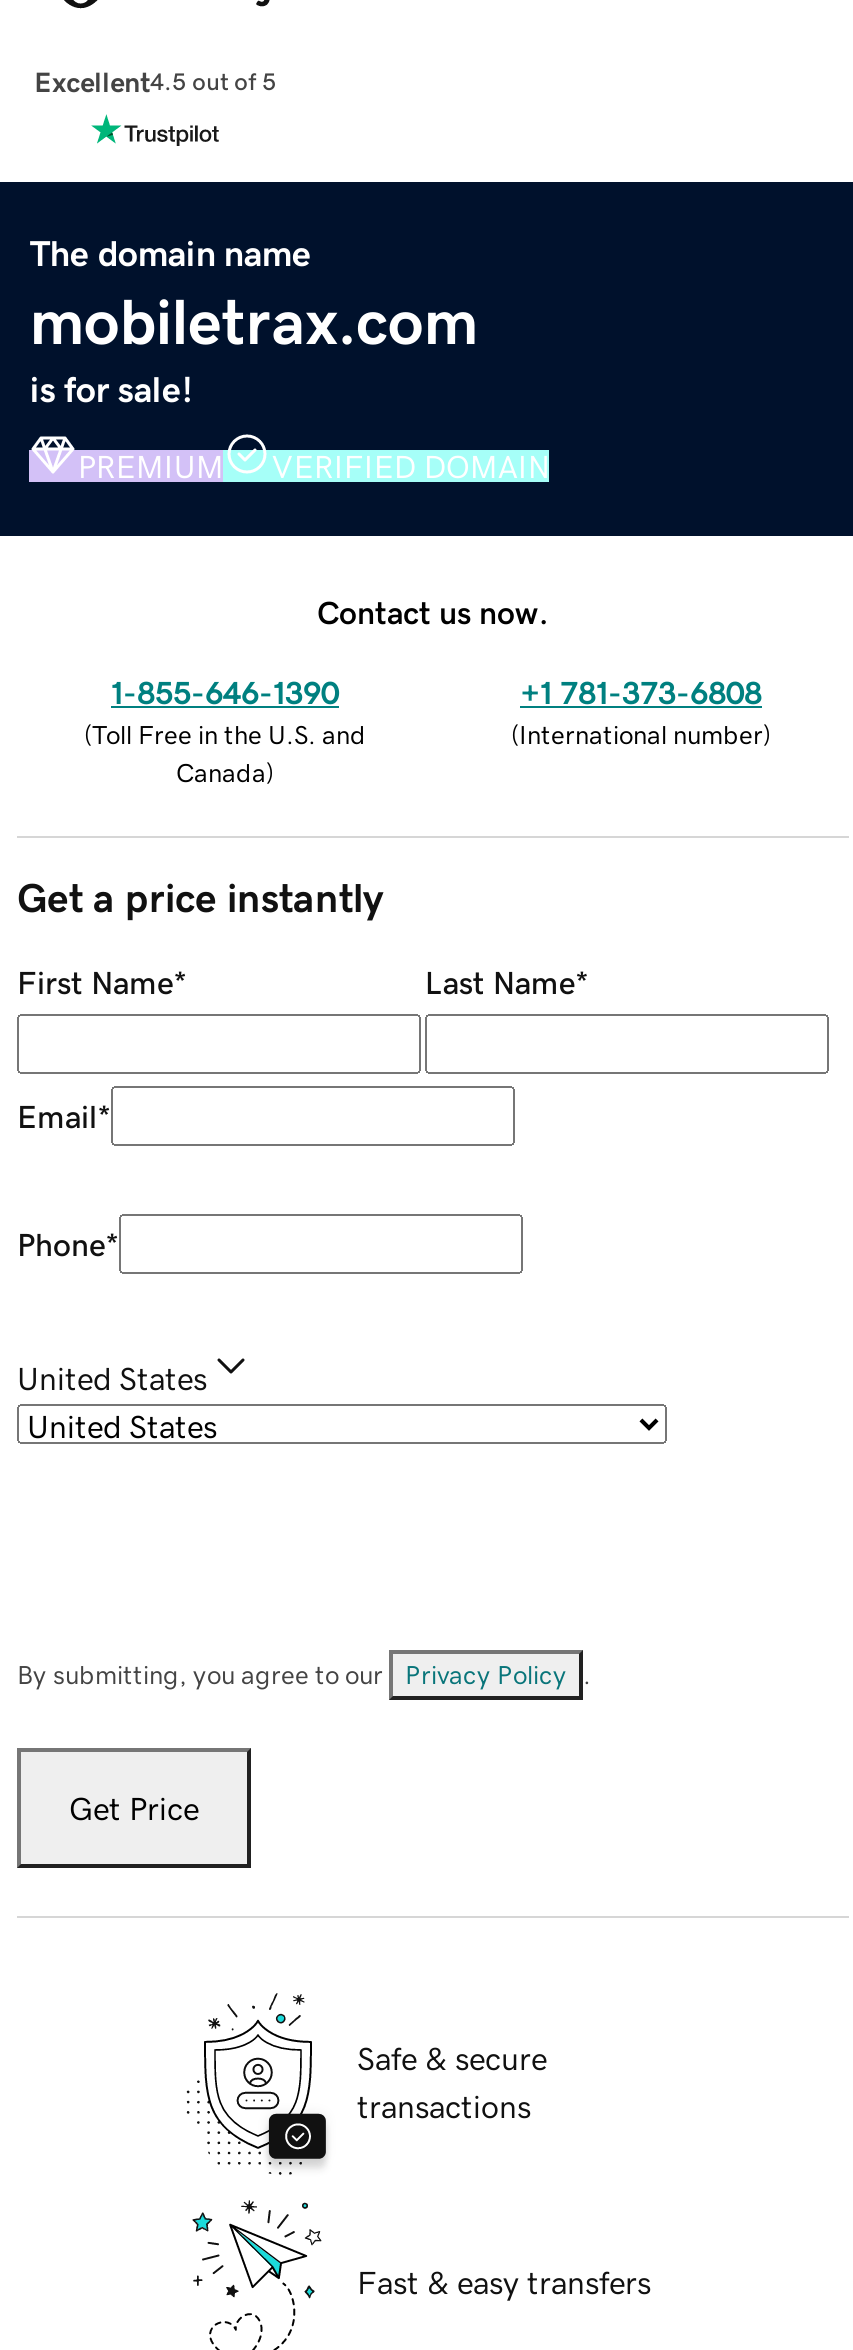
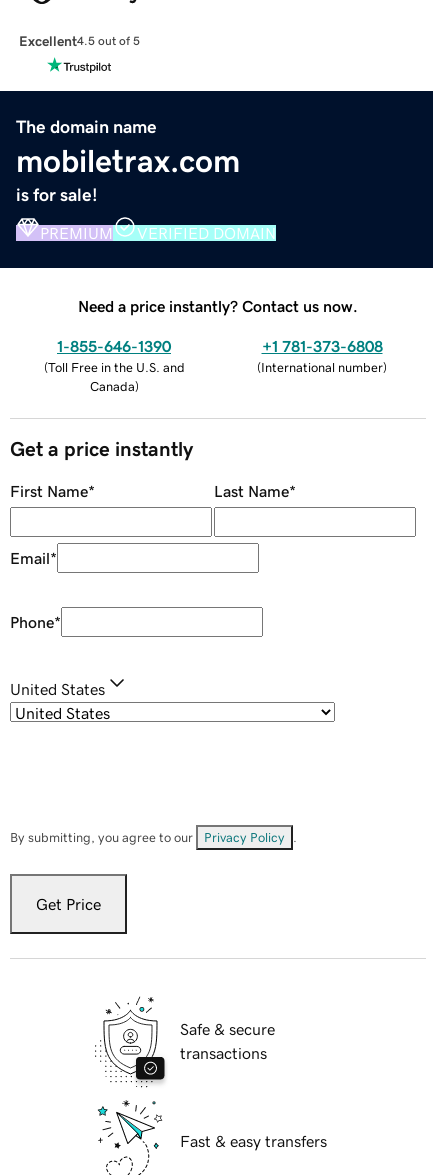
[317,595,549,627] Contact us now. -> [78,298,358,314] Need a price instantly? Contact us now.

